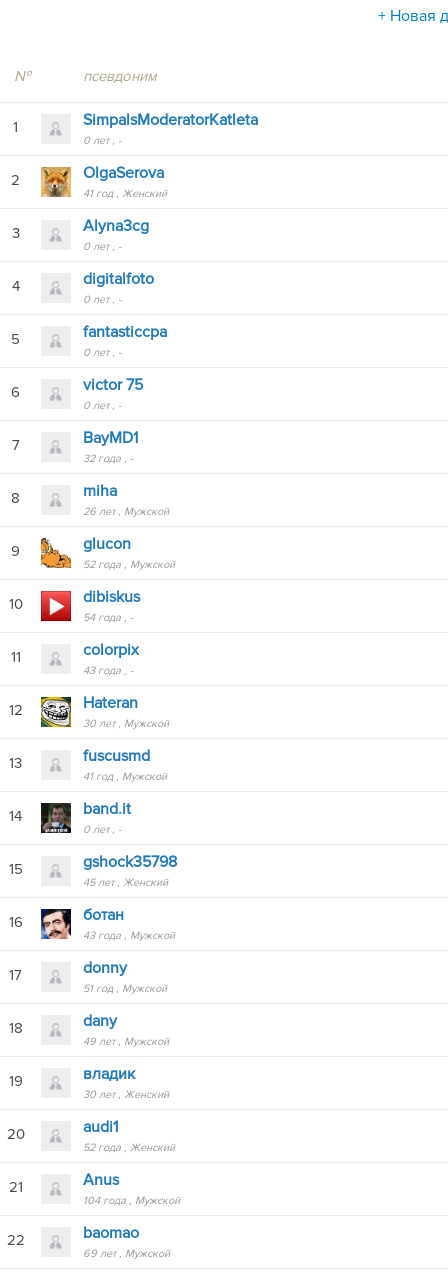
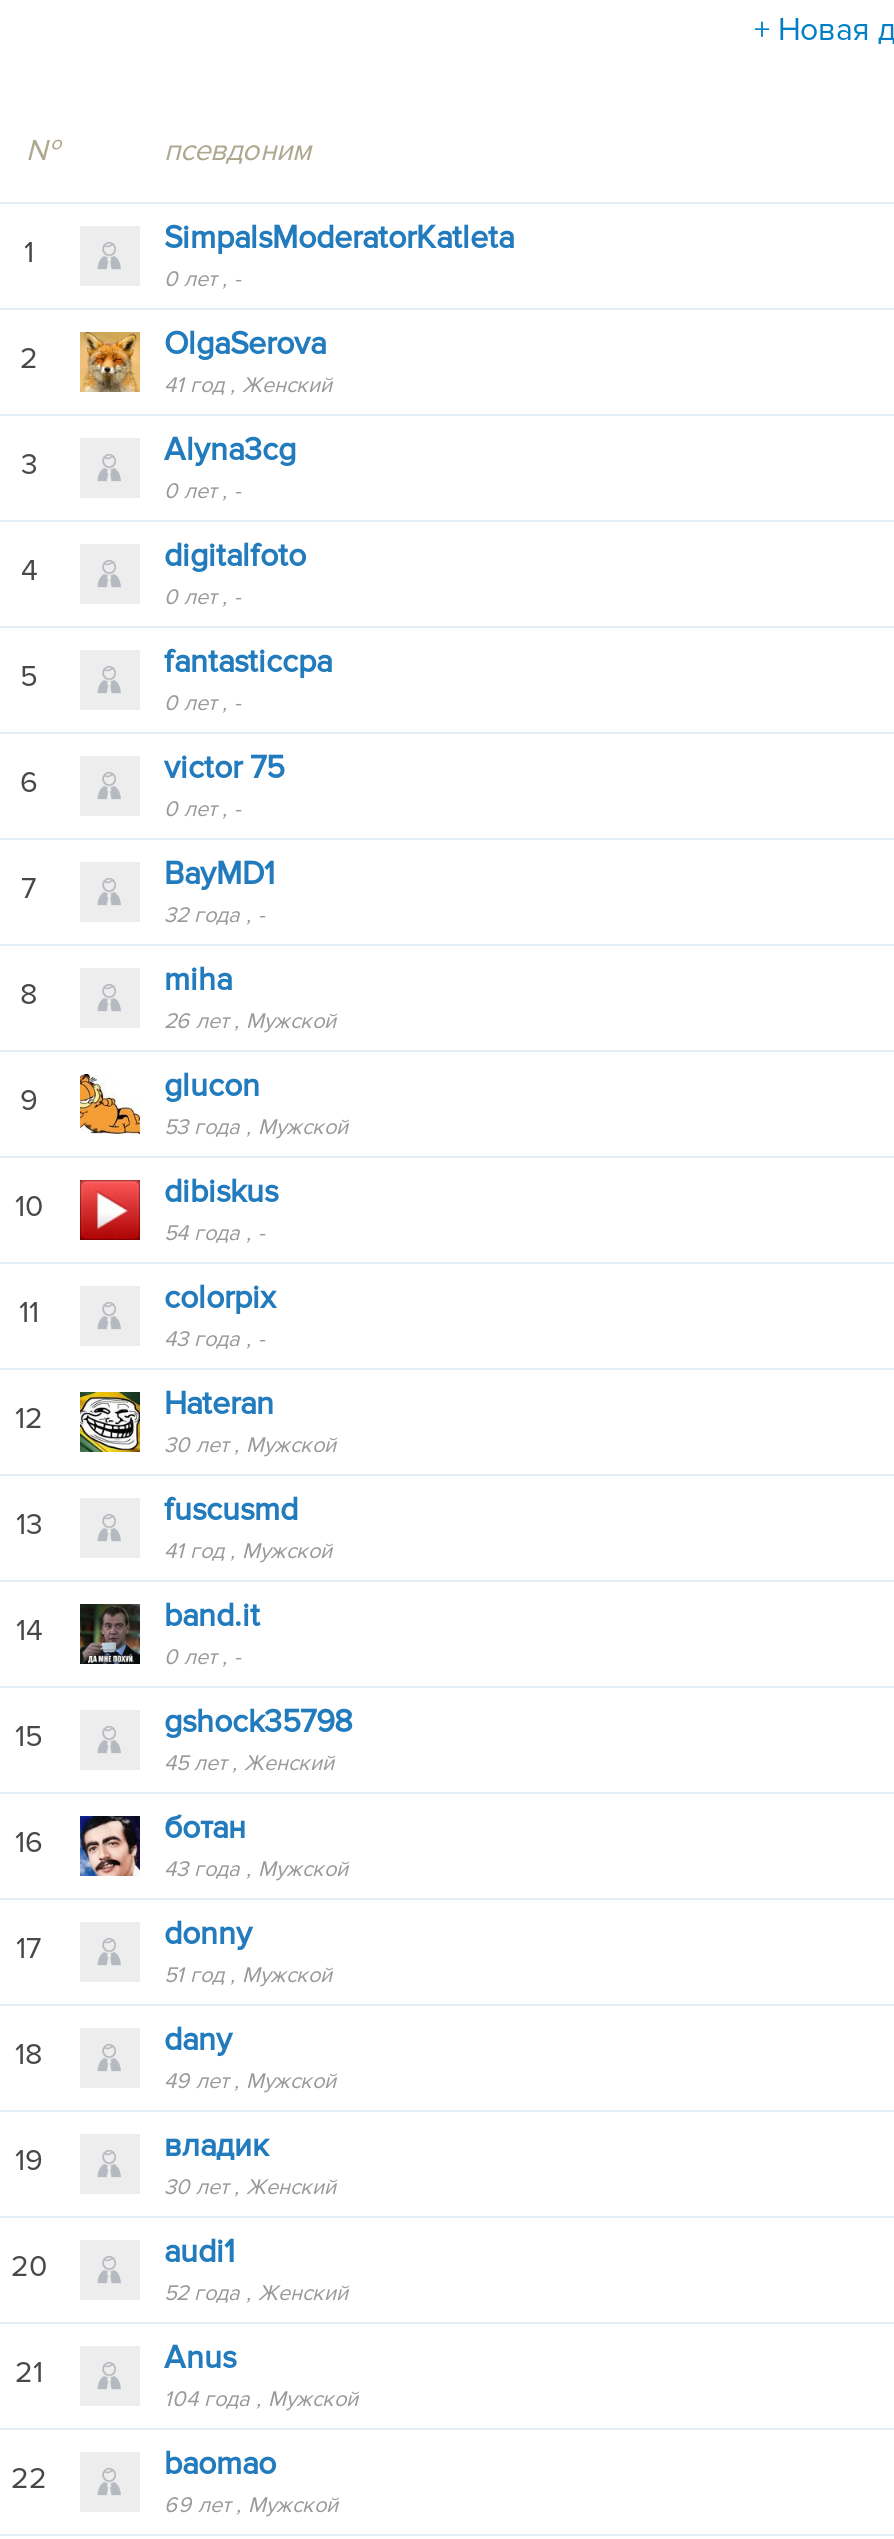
[83,558,175,571] 52 года Мужской -> [164,1114,348,1140] 53 года Мужской

